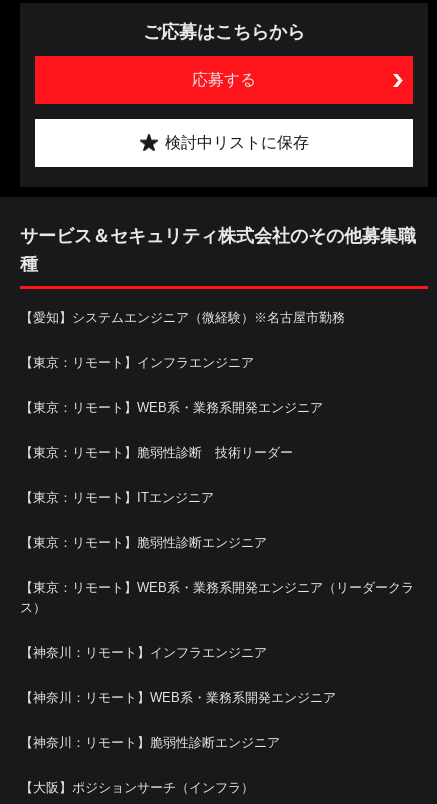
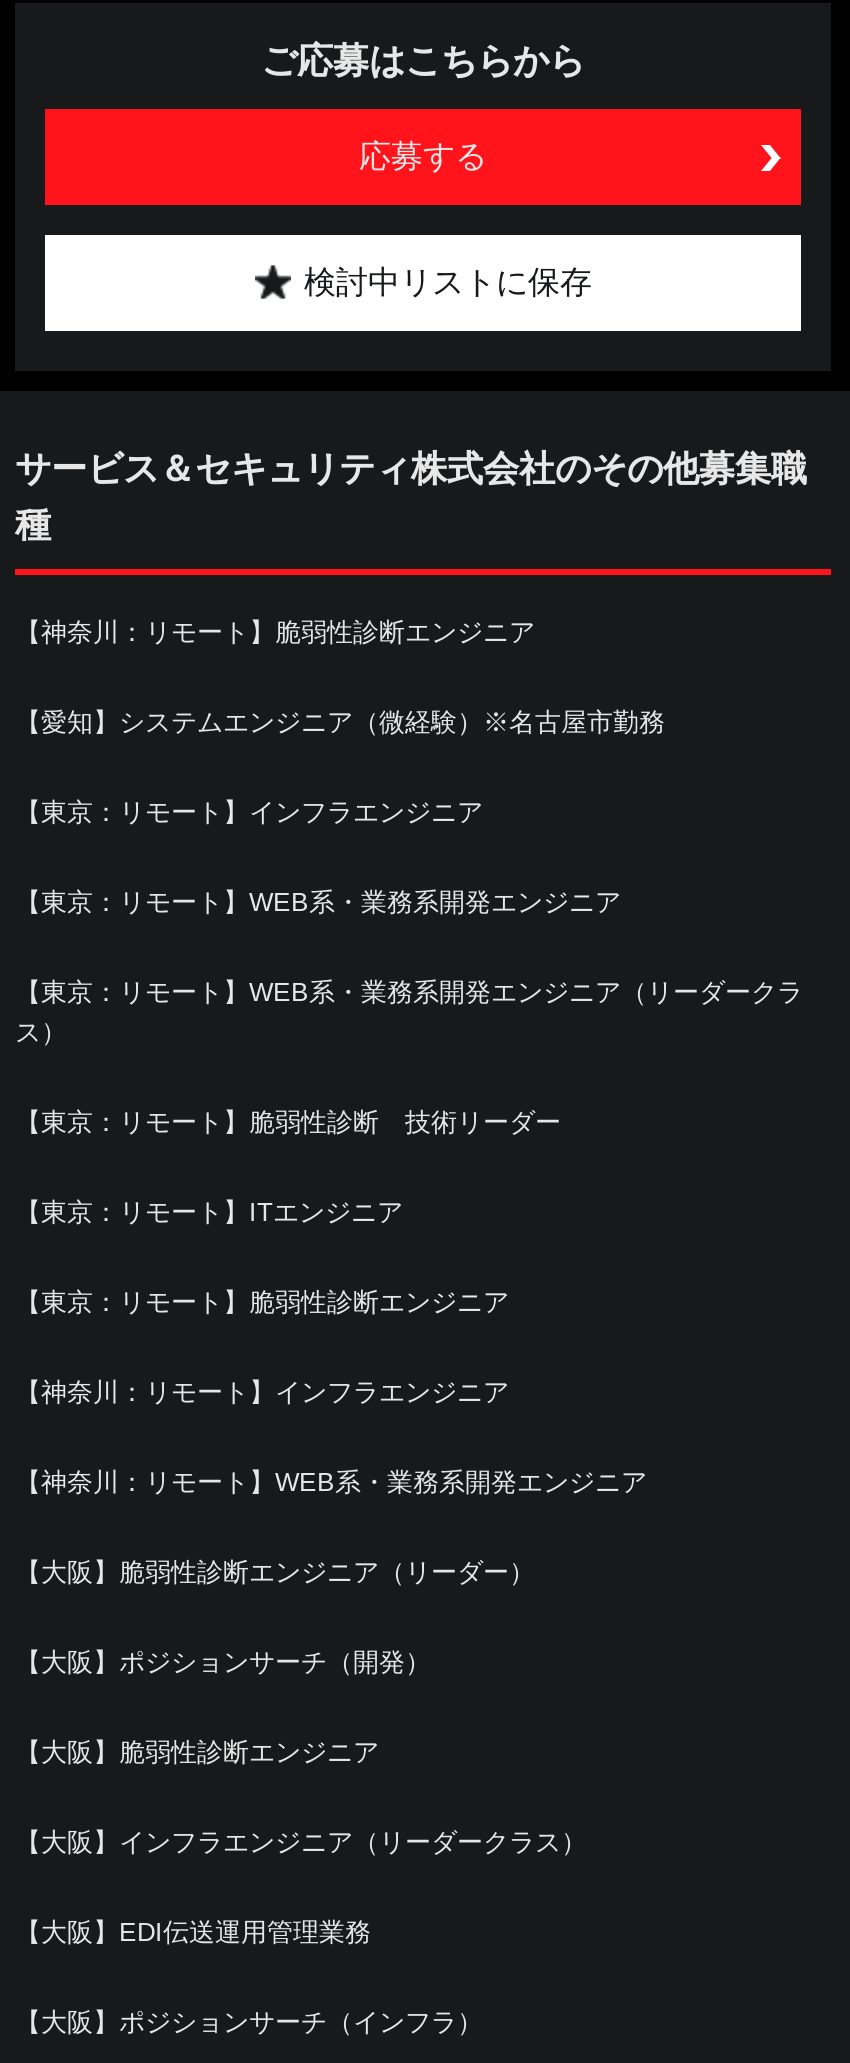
moved [20,580,414,615] -> [15,977,803,1047]: 【東京：リモート】WEB系・業務系開発エンジニア（リーダークラ | ス）
none -> [15,1557,587,1947] 【大阪】脆弱性診断エンジニア（リーダー） | 【大阪】ポジションサーチ（開発） | 【大阪】脆弱性診断エンジニア | 【大阪】インフラエンジニア（リーダークラス） | 【大阪】EDI伝送運用管理業務
moved [20,735,280,750] -> [15,617,535,647]: 【神奈川：リモート】脆弱性診断エンジニア

